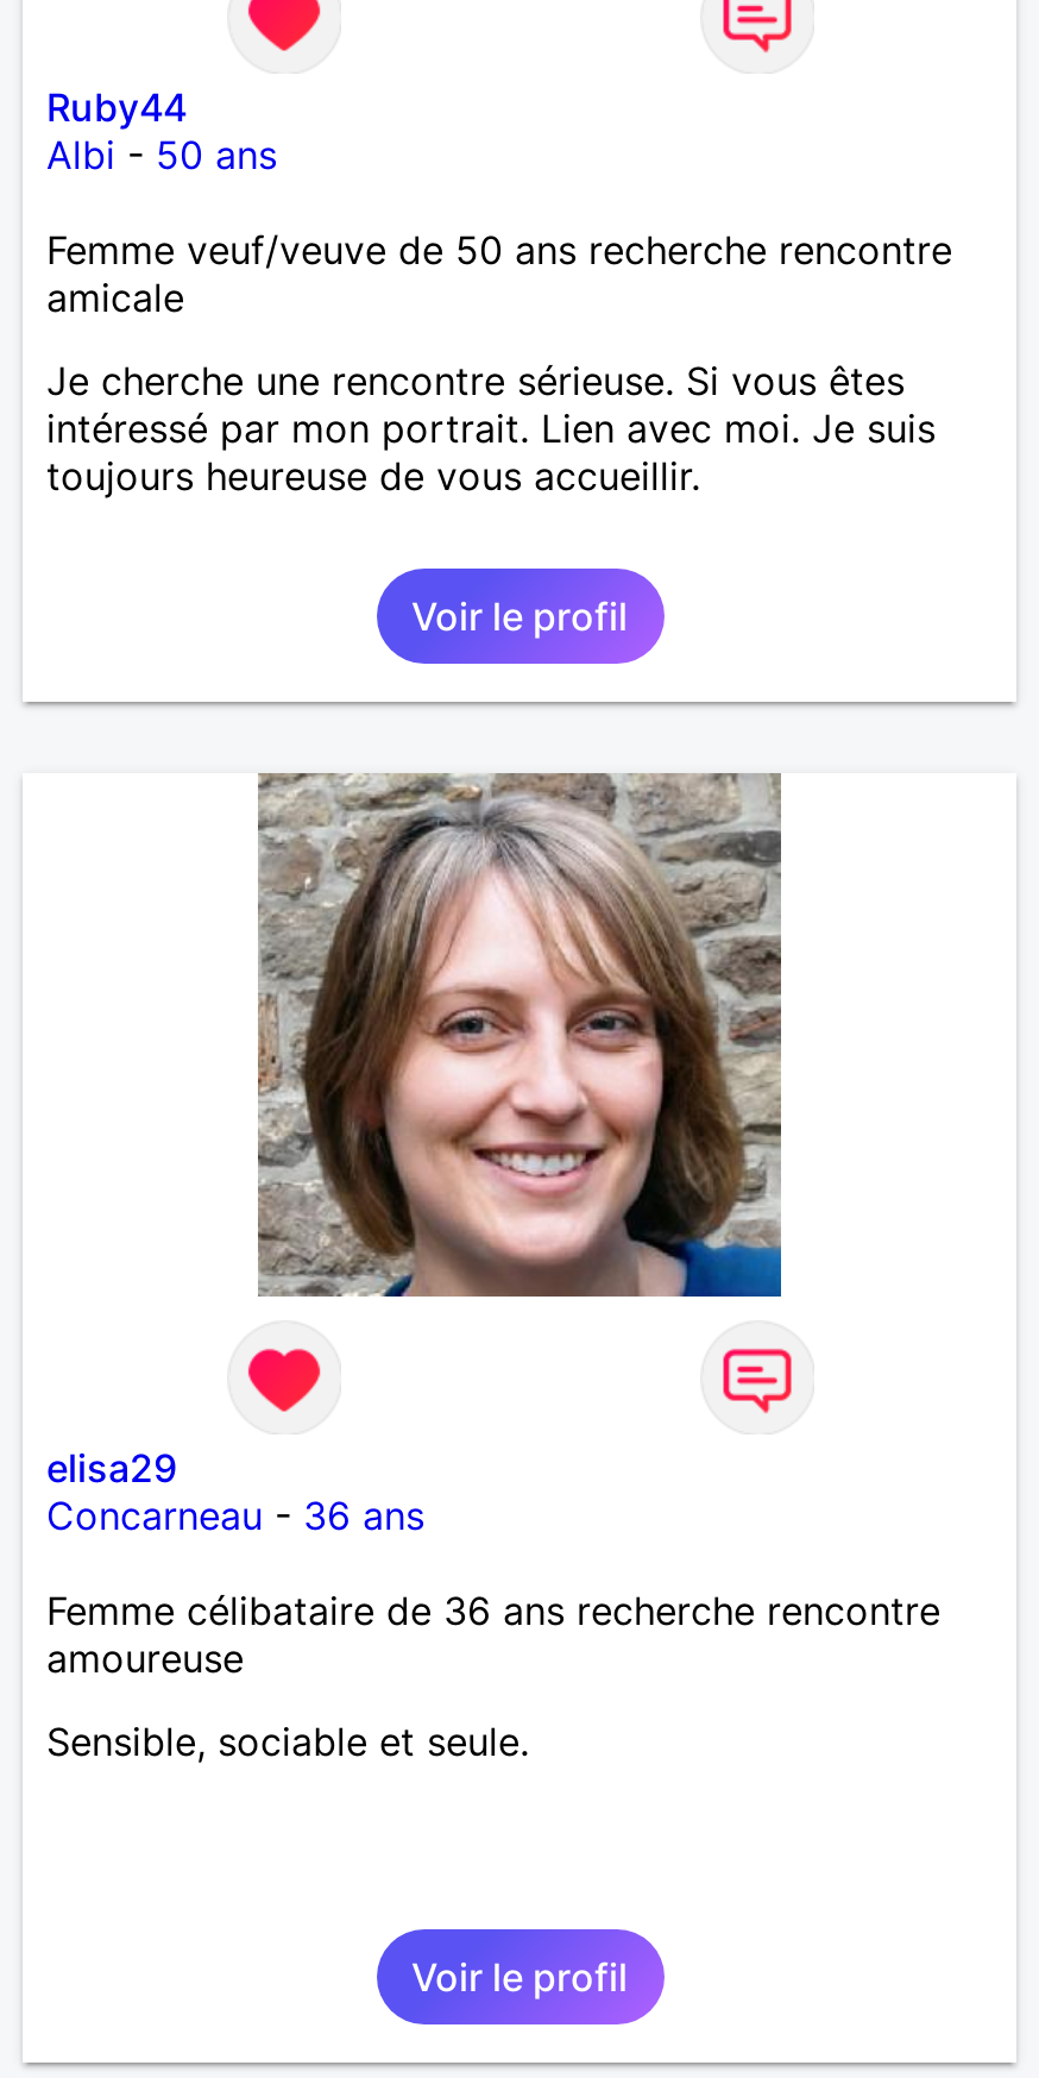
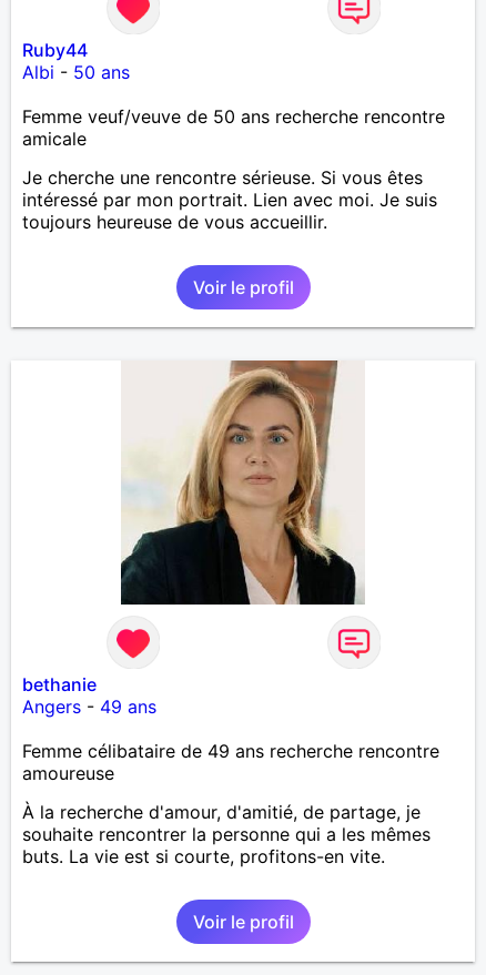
[256,771,783,1299] [image] -> [120,359,365,606] [image]
[46,1444,424,1539] elisa29 | Concarneau - 36 ans -> [22,673,156,718] bethanie | Angers - 49 ans
[46,1587,940,1634] Femme célibataire de 36 ans recherche rencontre -> [22,740,439,762] Femme célibataire de 49 ans recherche rencontre
[46,1717,529,1765] Sensible, sociable et seule. -> [22,801,431,867] À la recherche d'amour, d'amitié, de partage, je | souhaite rencontrer la personne qui a les mêmes | buts. La vie est si courte, profitons-en vite.

